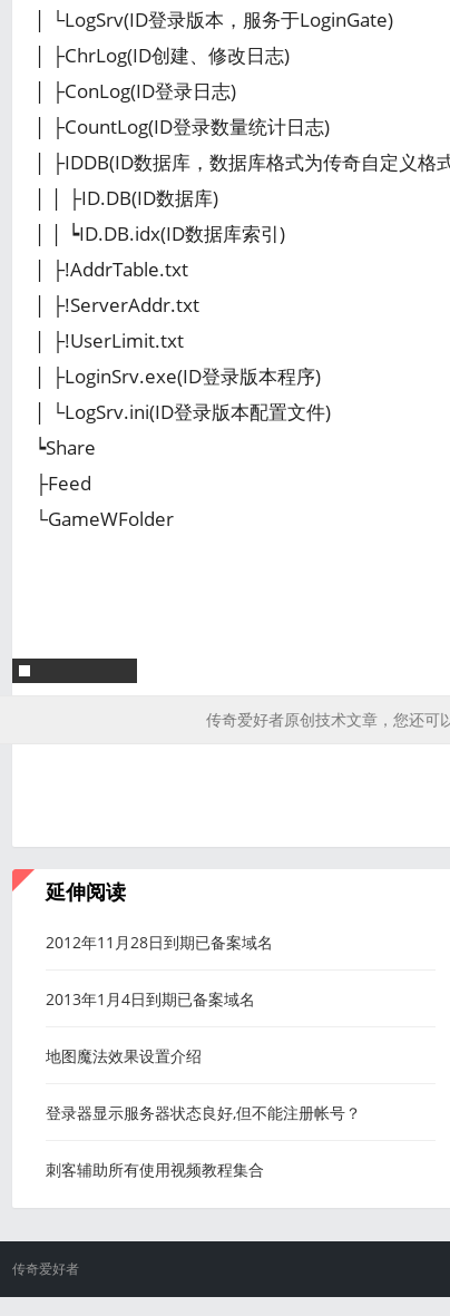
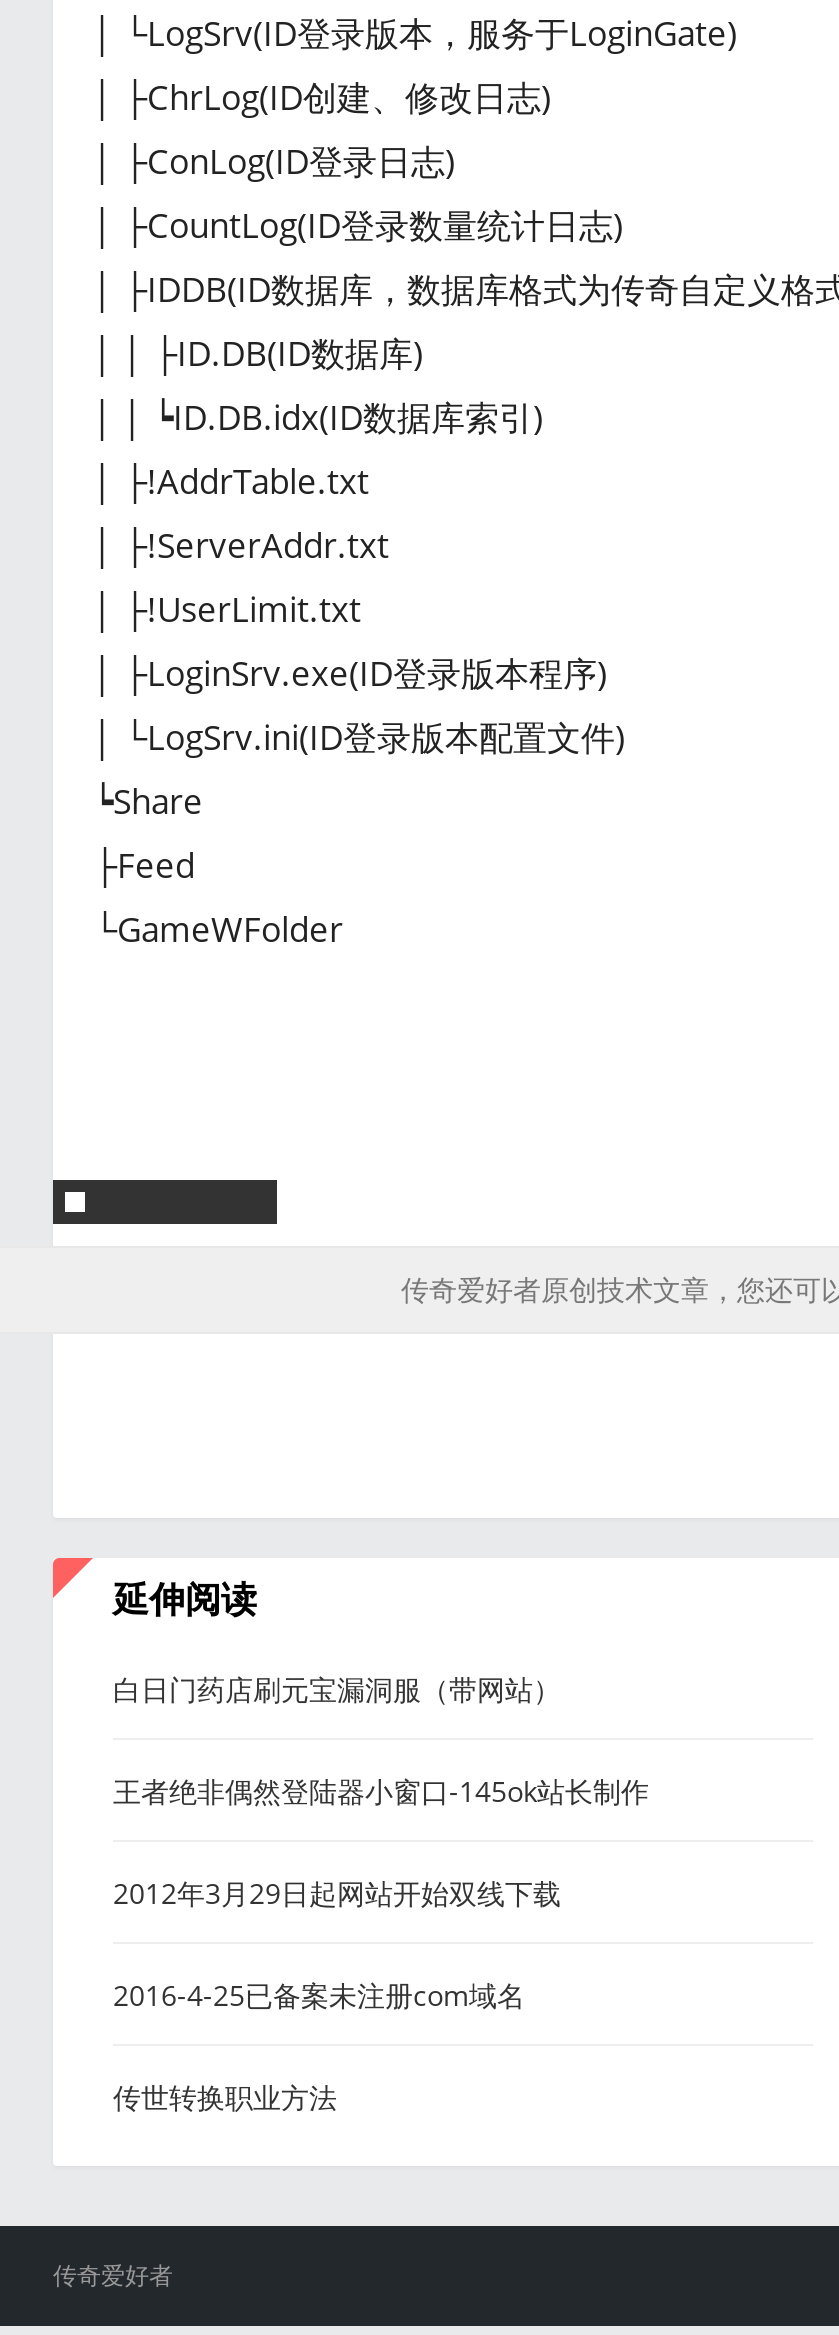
[46,932,273,953] 2012年11月28日到期已备案域名 -> [113,1670,561,1708] 白日门药店刷元宝漏洞服（带网站）
[46,988,255,1010] 2013年1月4日到期已备案域名 -> [113,1772,649,1810] 王者绝非偶然登陆器小窗口-145ok站长制作
[46,1045,202,1066] 地图魔法效果设置介绍 -> [113,1874,561,1912] 2012年3月29日起网站开始双线下载
[46,1102,361,1123] 登录器显示服务器状态良好,但不能注册帐号？ -> [113,1976,525,2014] 2016-4-25已备案未注册com域名
[46,1159,264,1180] 刺客辅助所有使用视频教程集合 -> [113,2078,337,2116] 传世转换职业方法

